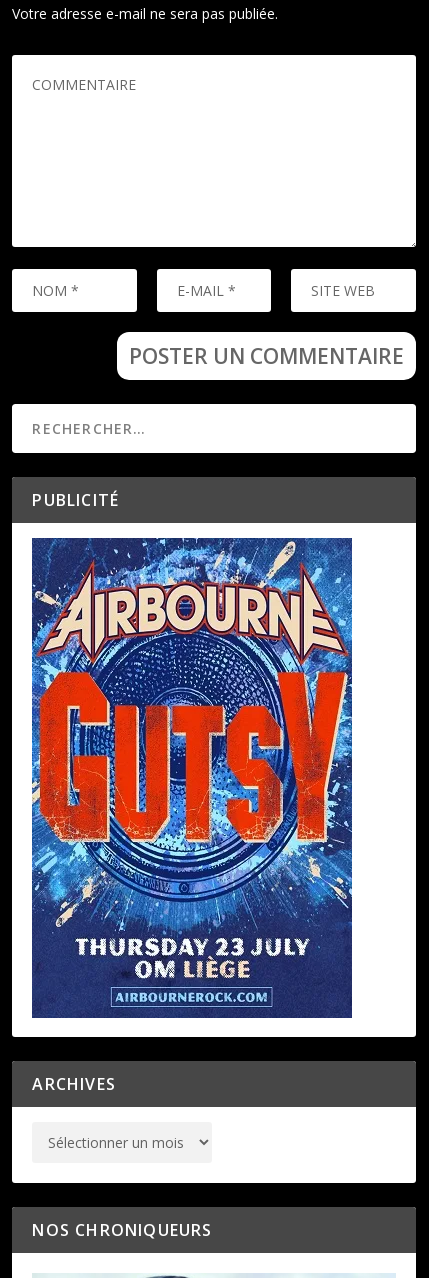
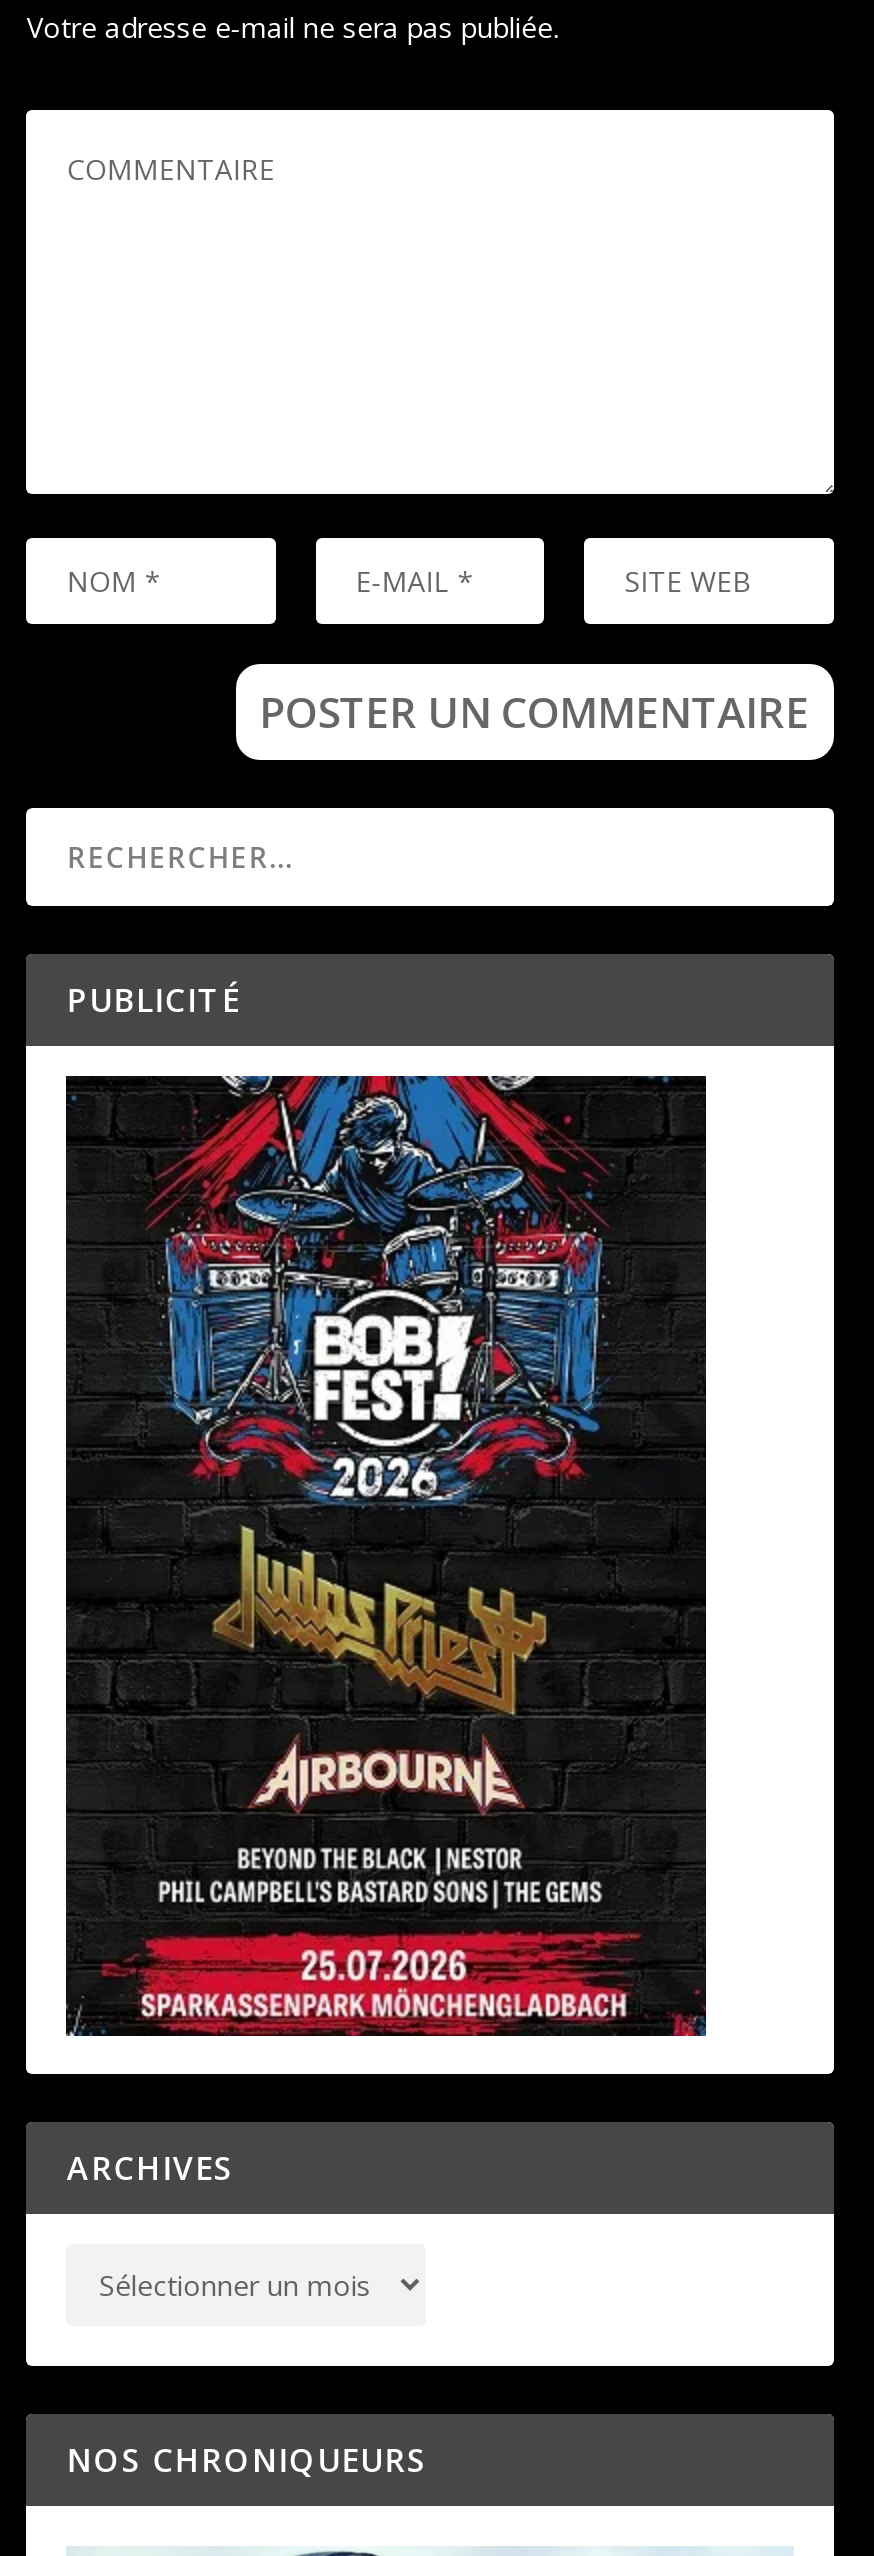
[31,537,353,1019] [image] -> [64,1074,708,2038] [image]

